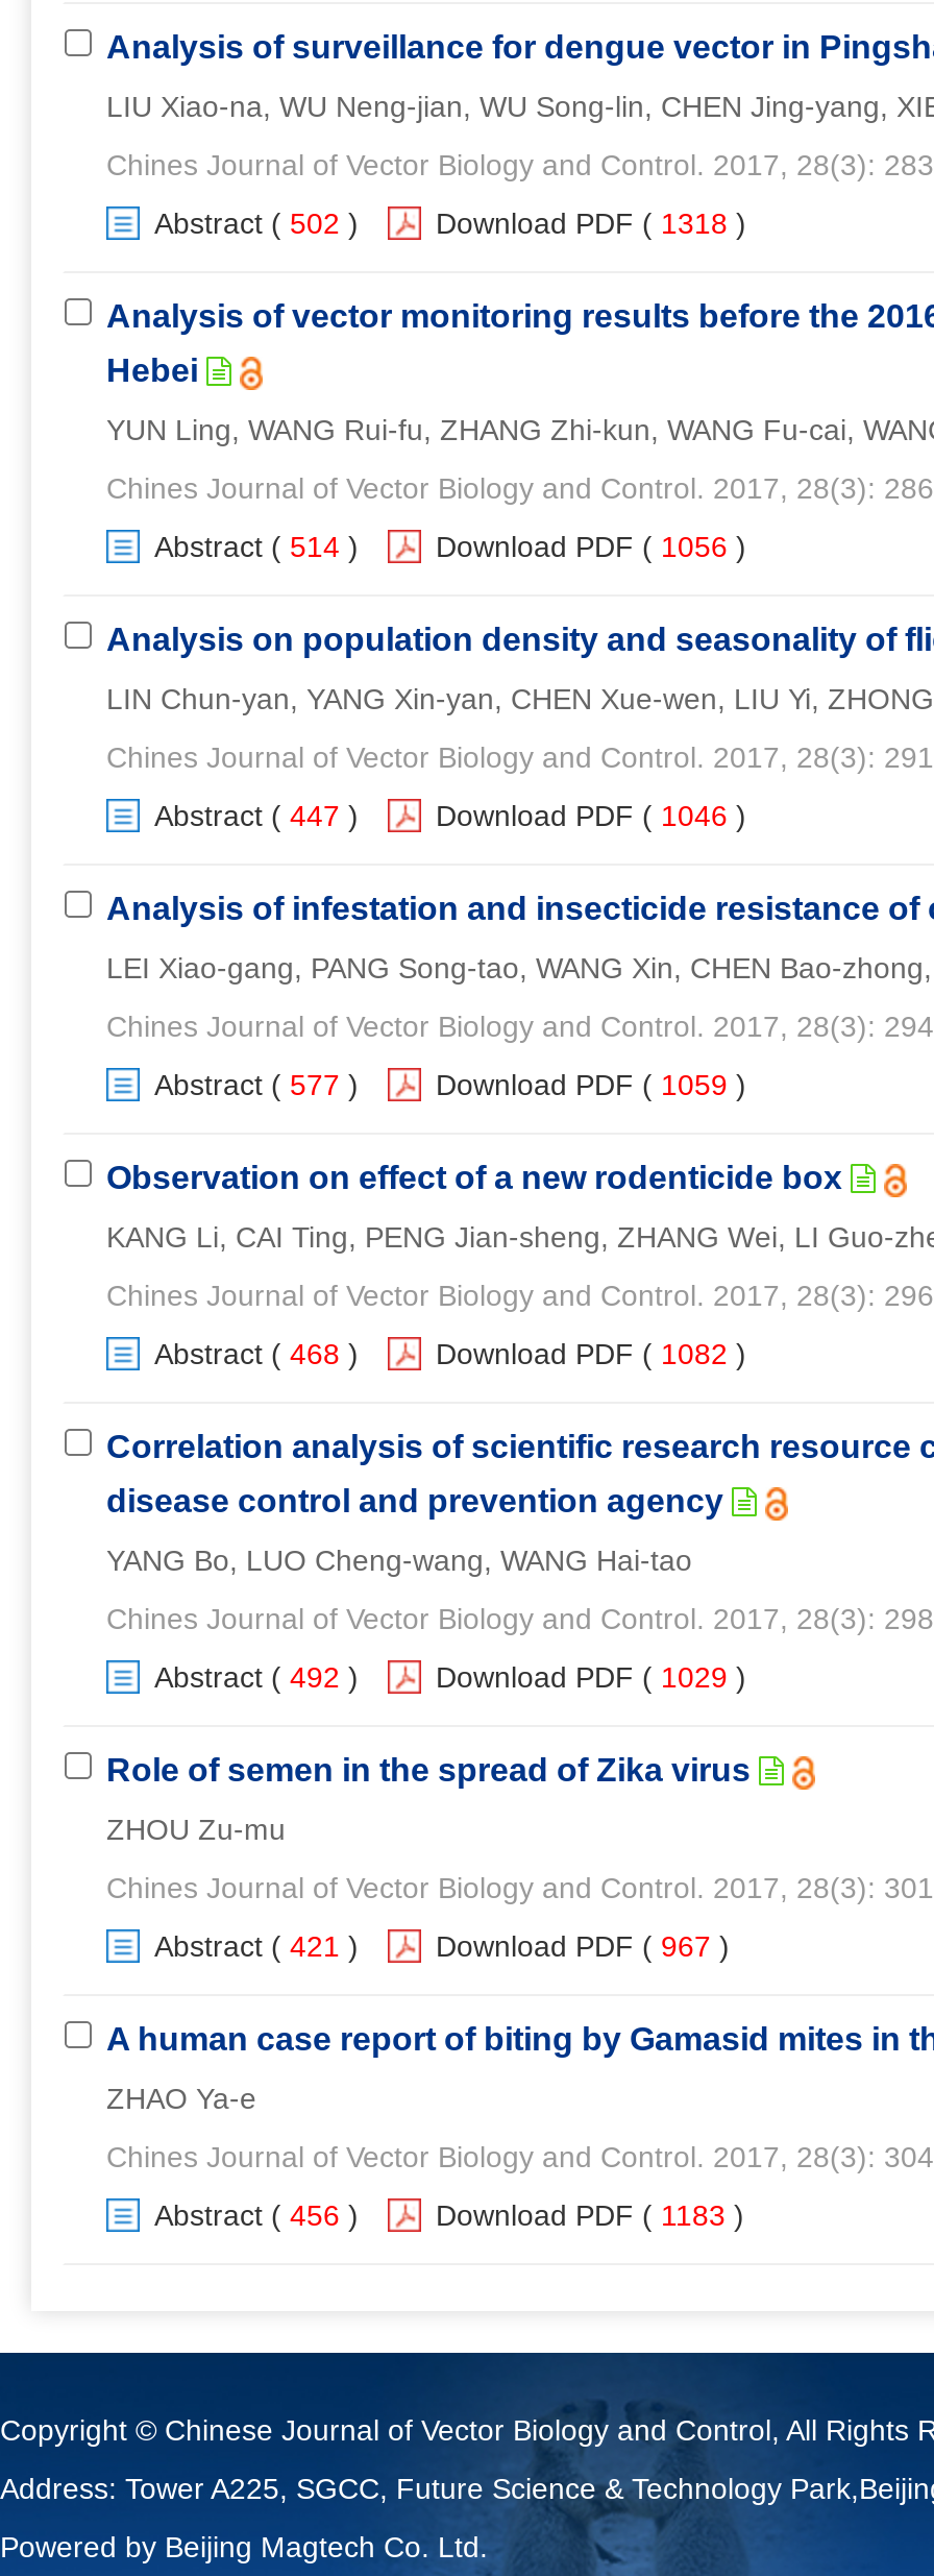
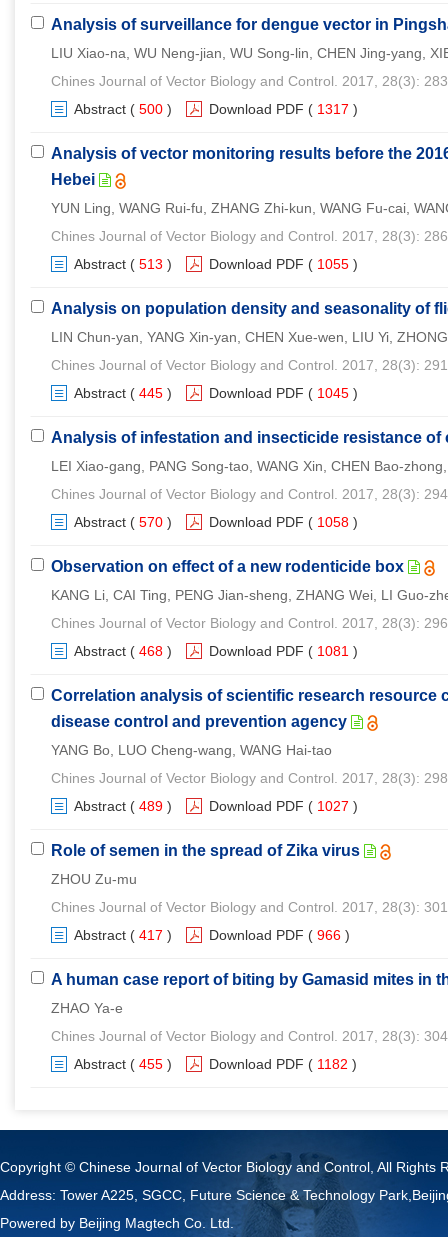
[154,206,367,240] Abstract ( 502) -> [74,101,176,117] Abstract ( 500)
[436,206,746,240] Download PDF ( 1318) -> [209,101,358,117] Download PDF ( 1317)
[154,530,367,563] Abstract ( 514) -> [74,256,176,272] Abstract ( 513)
[436,530,746,563] Download PDF ( 1056) -> [209,256,358,272] Download PDF ( 1055)
[154,799,367,832] Abstract ( 447) -> [74,385,176,401] Abstract ( 445)
[436,799,746,832] Download PDF ( 1046) -> [209,385,358,401] Download PDF ( 1045)
[154,1068,367,1101] Abstract ( 577) -> [74,514,176,530] Abstract ( 570)
[436,1068,746,1101] Download PDF ( 1059) -> [209,514,358,530] Download PDF ( 1058)
[436,1337,746,1370] Download PDF ( 1082) -> [209,643,358,659] Download PDF ( 1081)
[154,1660,367,1694] Abstract ( 492) -> [74,798,176,814] Abstract ( 489)
[436,1660,746,1694] Download PDF ( 1029) -> [209,798,358,814] Download PDF ( 1027)
[154,1929,367,1963] Abstract ( 421) -> [74,927,176,943] Abstract ( 417)
[436,1929,730,1963] Download PDF ( 967) -> [209,927,350,943] Download PDF ( 966)
[154,2198,367,2232] Abstract ( 456) -> [74,1056,176,1072] Abstract ( 455)
[436,2198,744,2232] Download PDF ( 1183) -> [209,1056,357,1072] Download PDF ( 1182)

